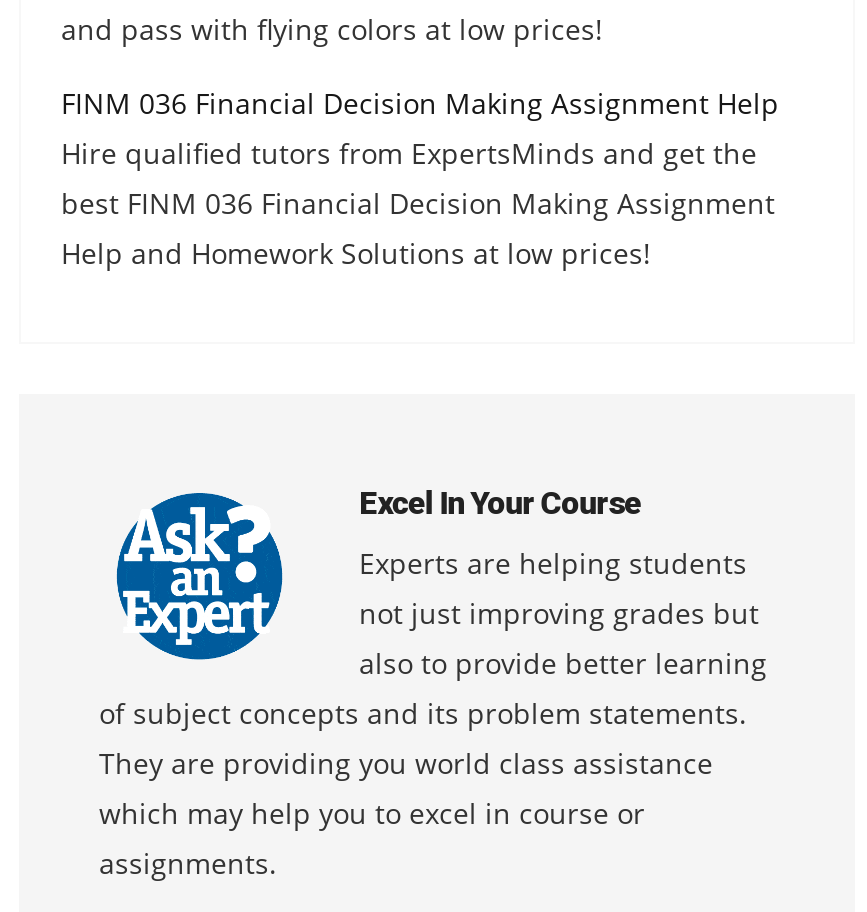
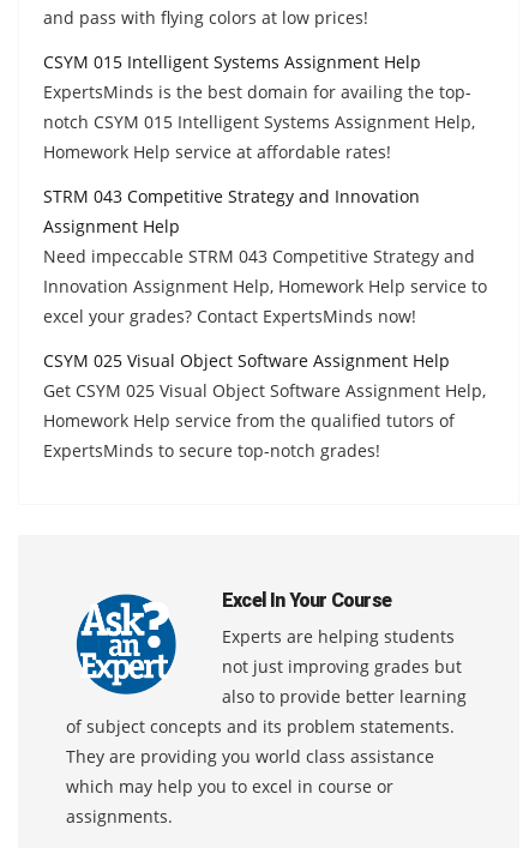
[61,83,779,271] FINM 036 Financial Decision Making Assignment Help | Hire qualified tutors from ExpertsMinds and get the | best FINM 036 Financial Decision Making Assignment | Help and Homework Solutions at low prices! -> [43,50,487,461] CSYM 015 Intelligent Systems Assignment Help | ExpertsMinds is the best domain for availing the top- | notch CSYM 015 Intelligent Systems Assignment Help, | Homework Help service at affordable rates! | STRM 043 Competitive Strategy and Innovation | Assignment Help | Need impeccable STRM 043 Competitive Strategy and | Innovation Assignment Help, Homework Help service to | excel your grades? Contact ExpertsMinds now! | CSYM 025 Visual Object Software Assignment Help | Get CSYM 025 Visual Object Software Assignment Help, | Homework Help service from the qualified tutors of | ExpertsMinds to secure top-notch grades!

